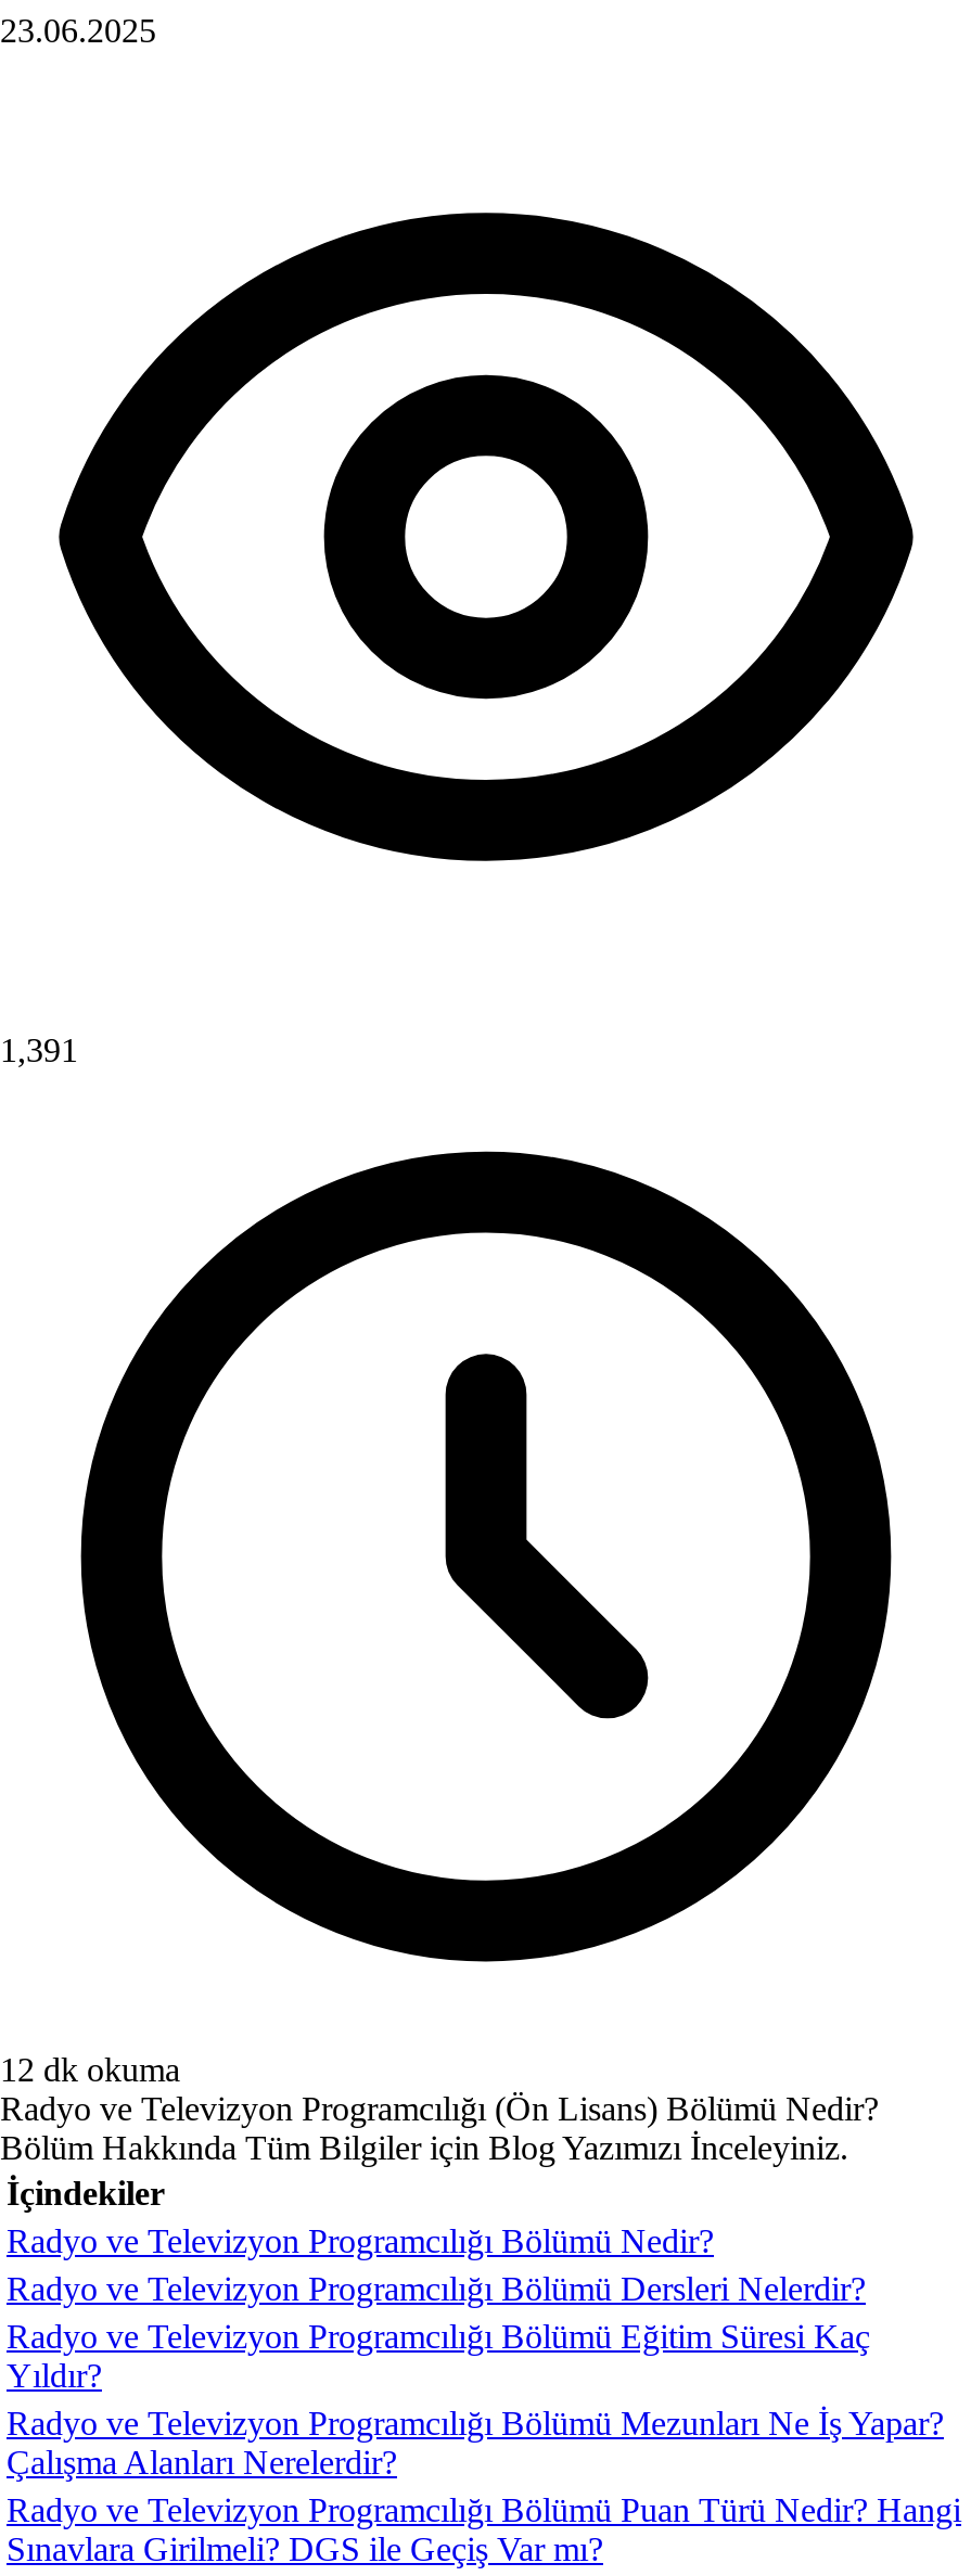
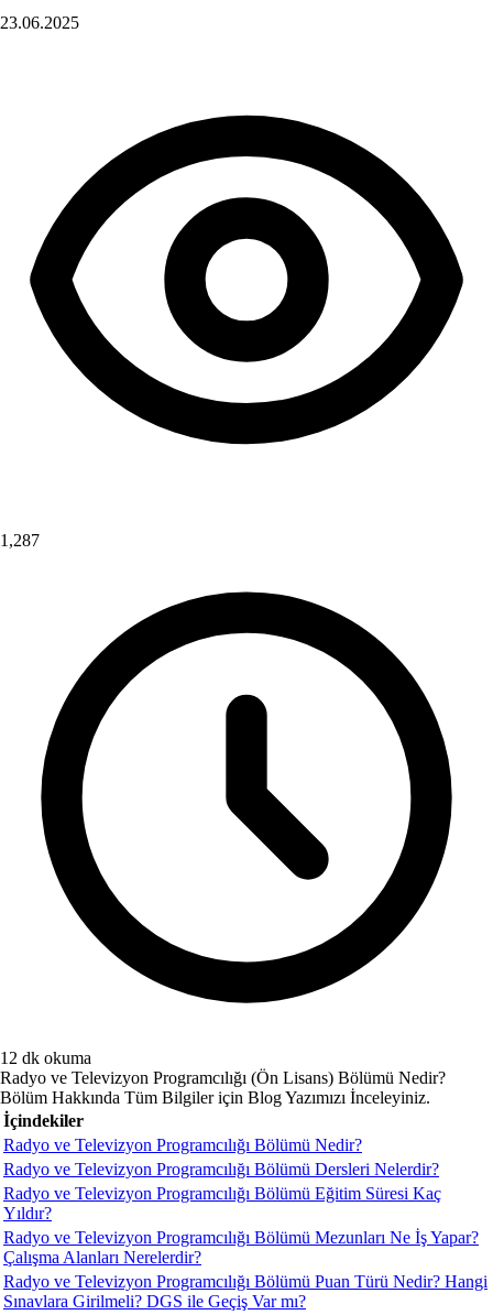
[0,1031,78,1068] 1,391 -> [0,531,40,549] 1,287

